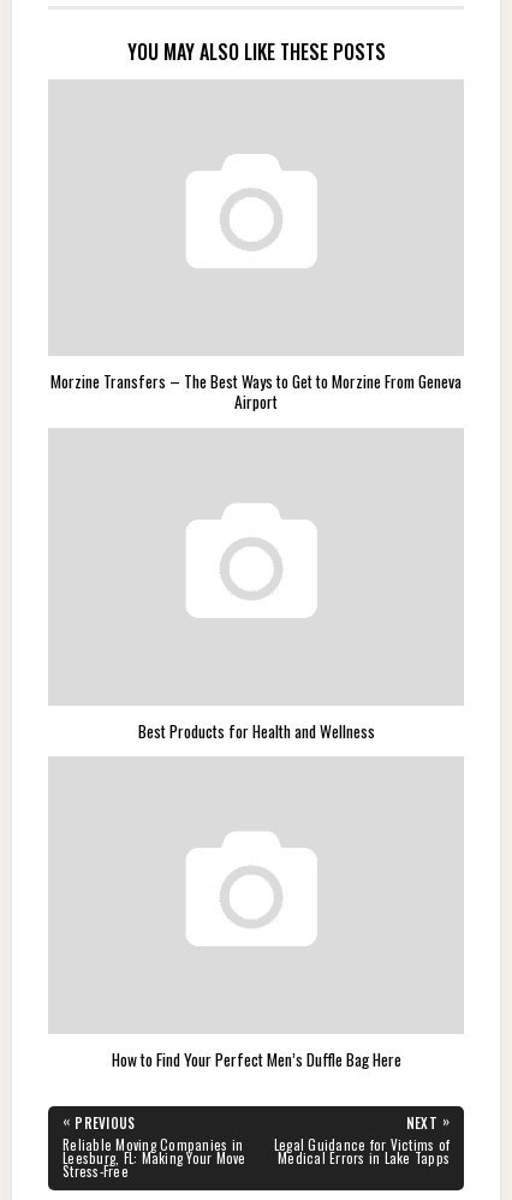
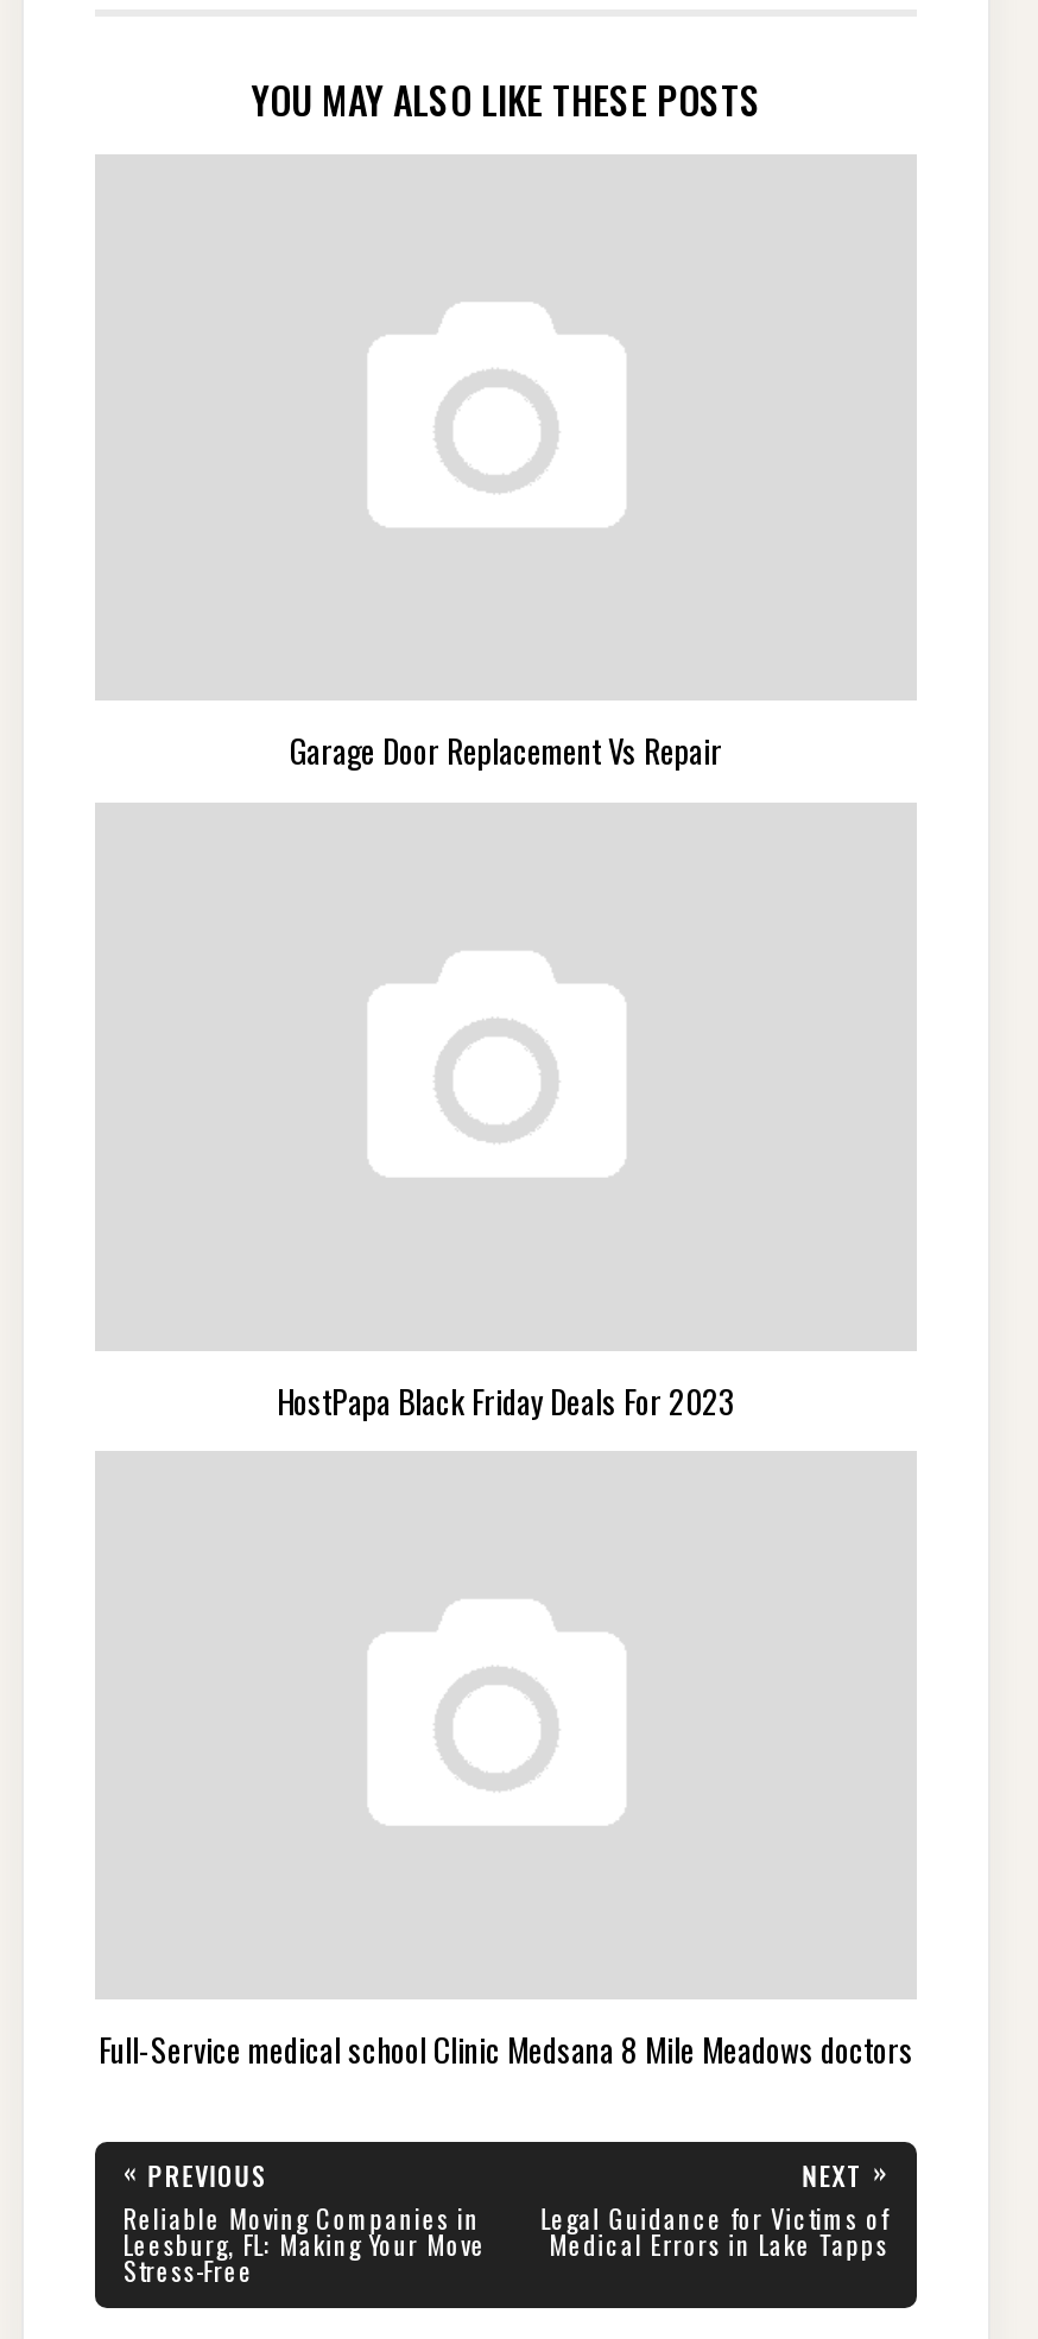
[50,369,462,414] Morzine Transfers – The Best Ways to Get to Morzine From Geneva | Airport -> [290,727,722,775] Garage Door Replacement Vs Repair
[138,718,374,742] Best Products for Health and Wellness -> [277,1376,735,1424] HostPapa Black Friday Deals For 2023
[111,1047,401,1071] How to Find Your Perfect Men’s Duffle Bag Here -> [99,2025,913,2073] Full-Service medical school Clinic Medsana 8 Mile Meadows doctors

